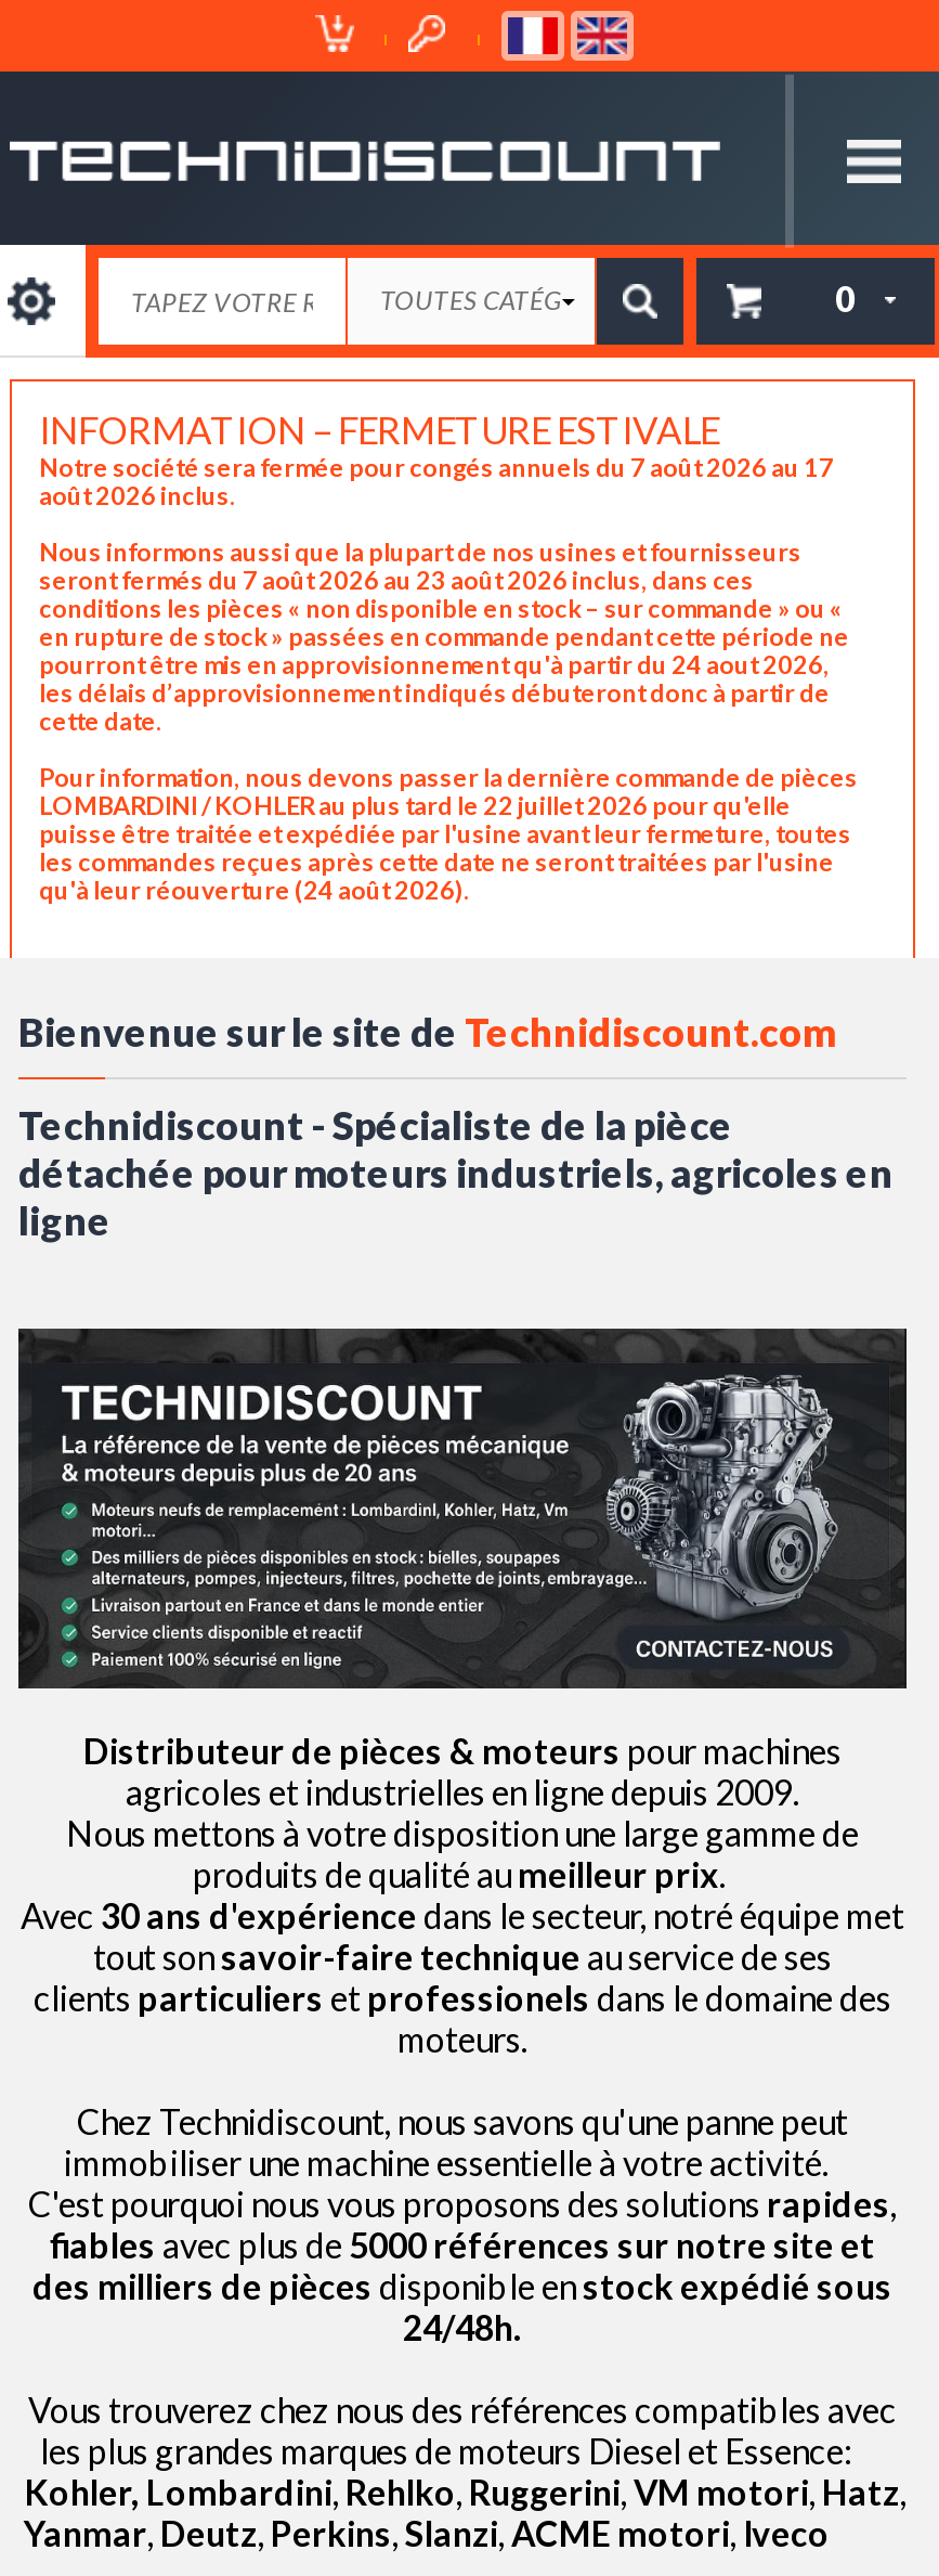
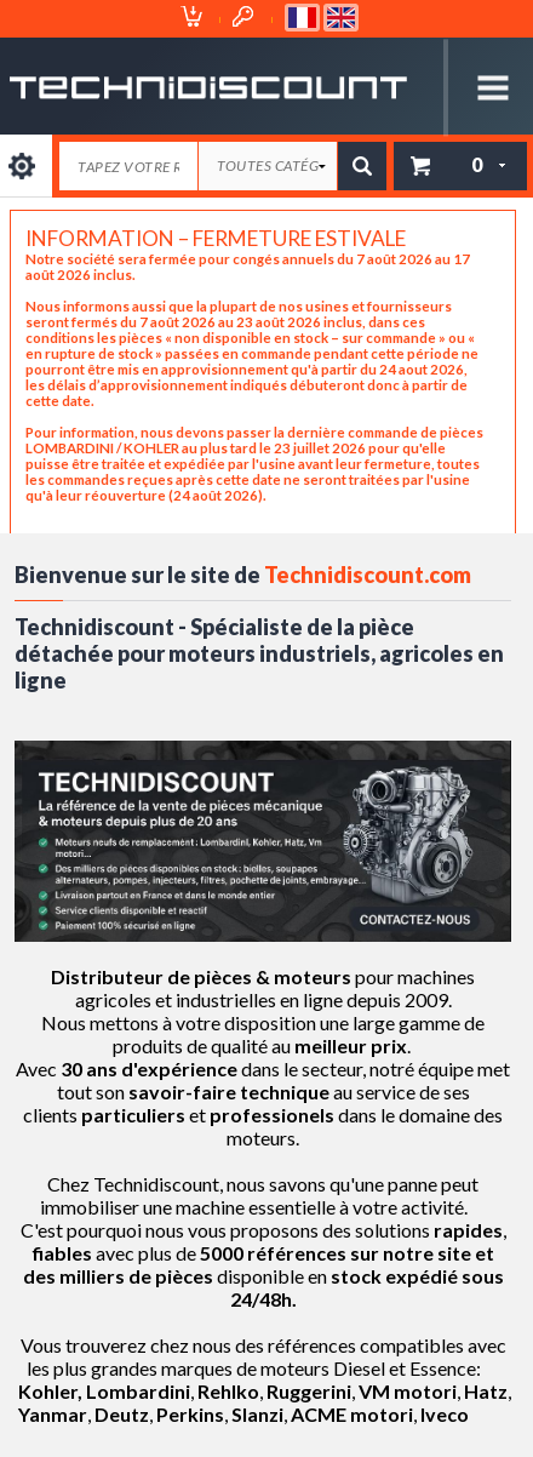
[39,792,790,820] LOMBARDINI / KOHLER au plus tard le 22 juillet 2026 pour qu'elle -> [26,440,446,456] LOMBARDINI / KOHLER au plus tard le 23 juillet 2026 pour qu'elle

